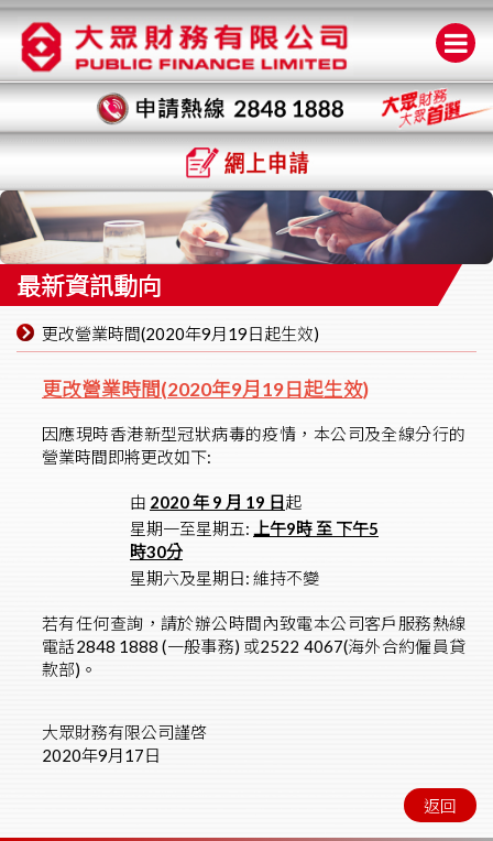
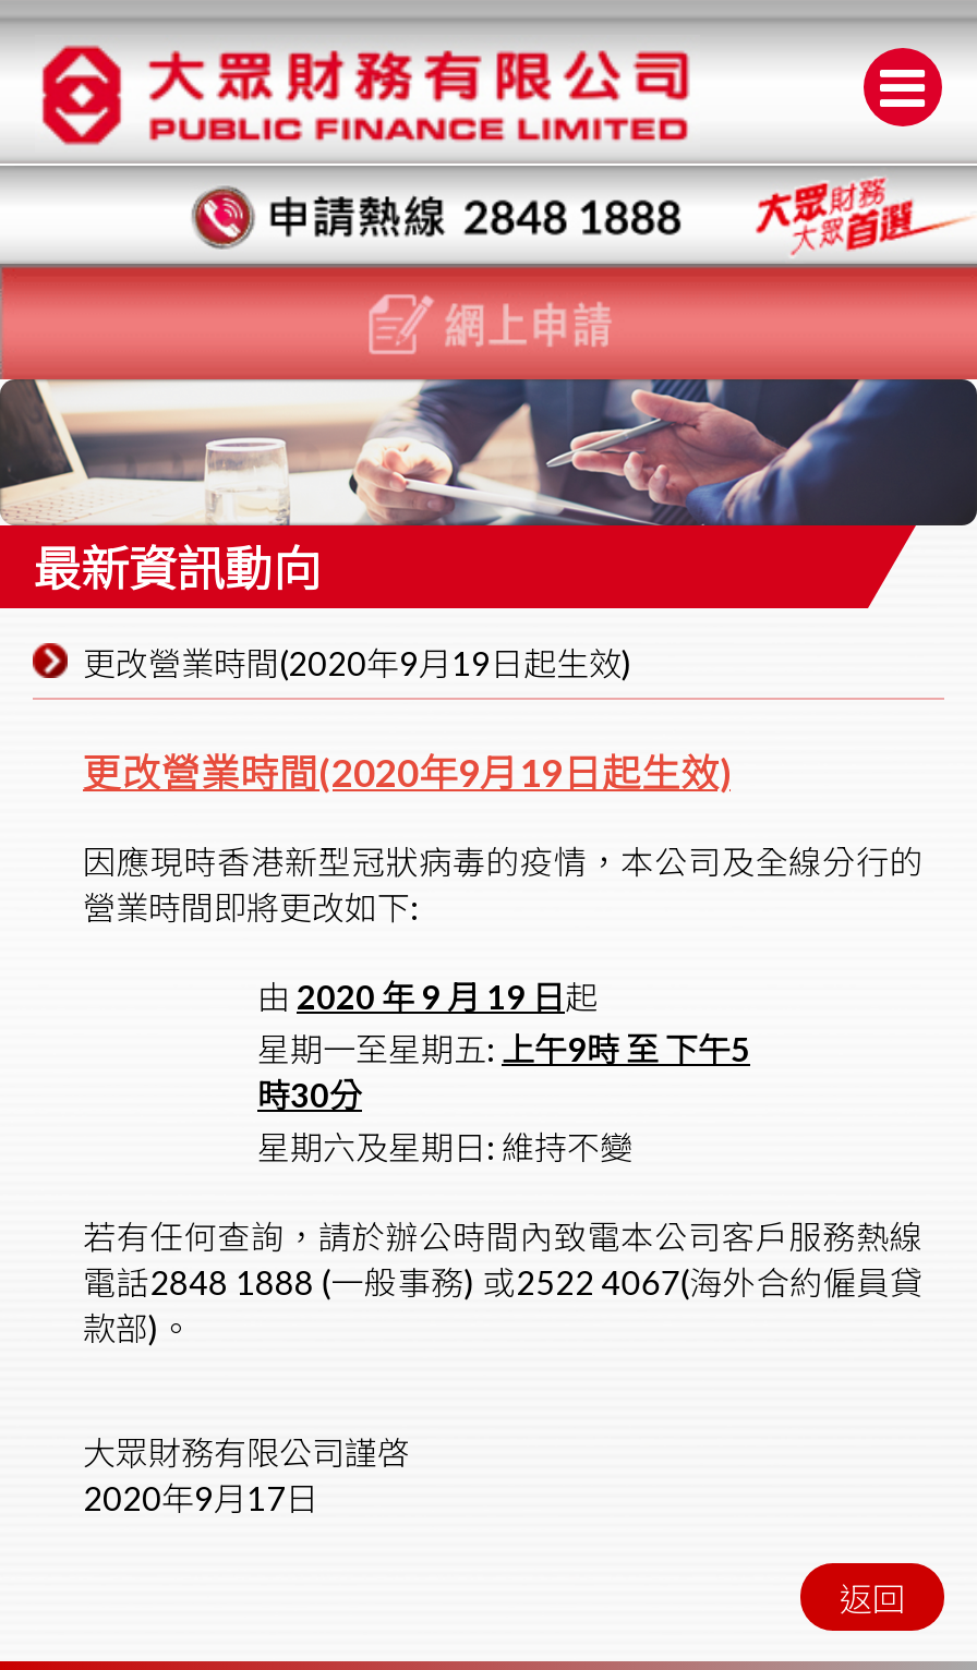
[3,133,490,192] [image] -> [7,264,970,382] [image]

